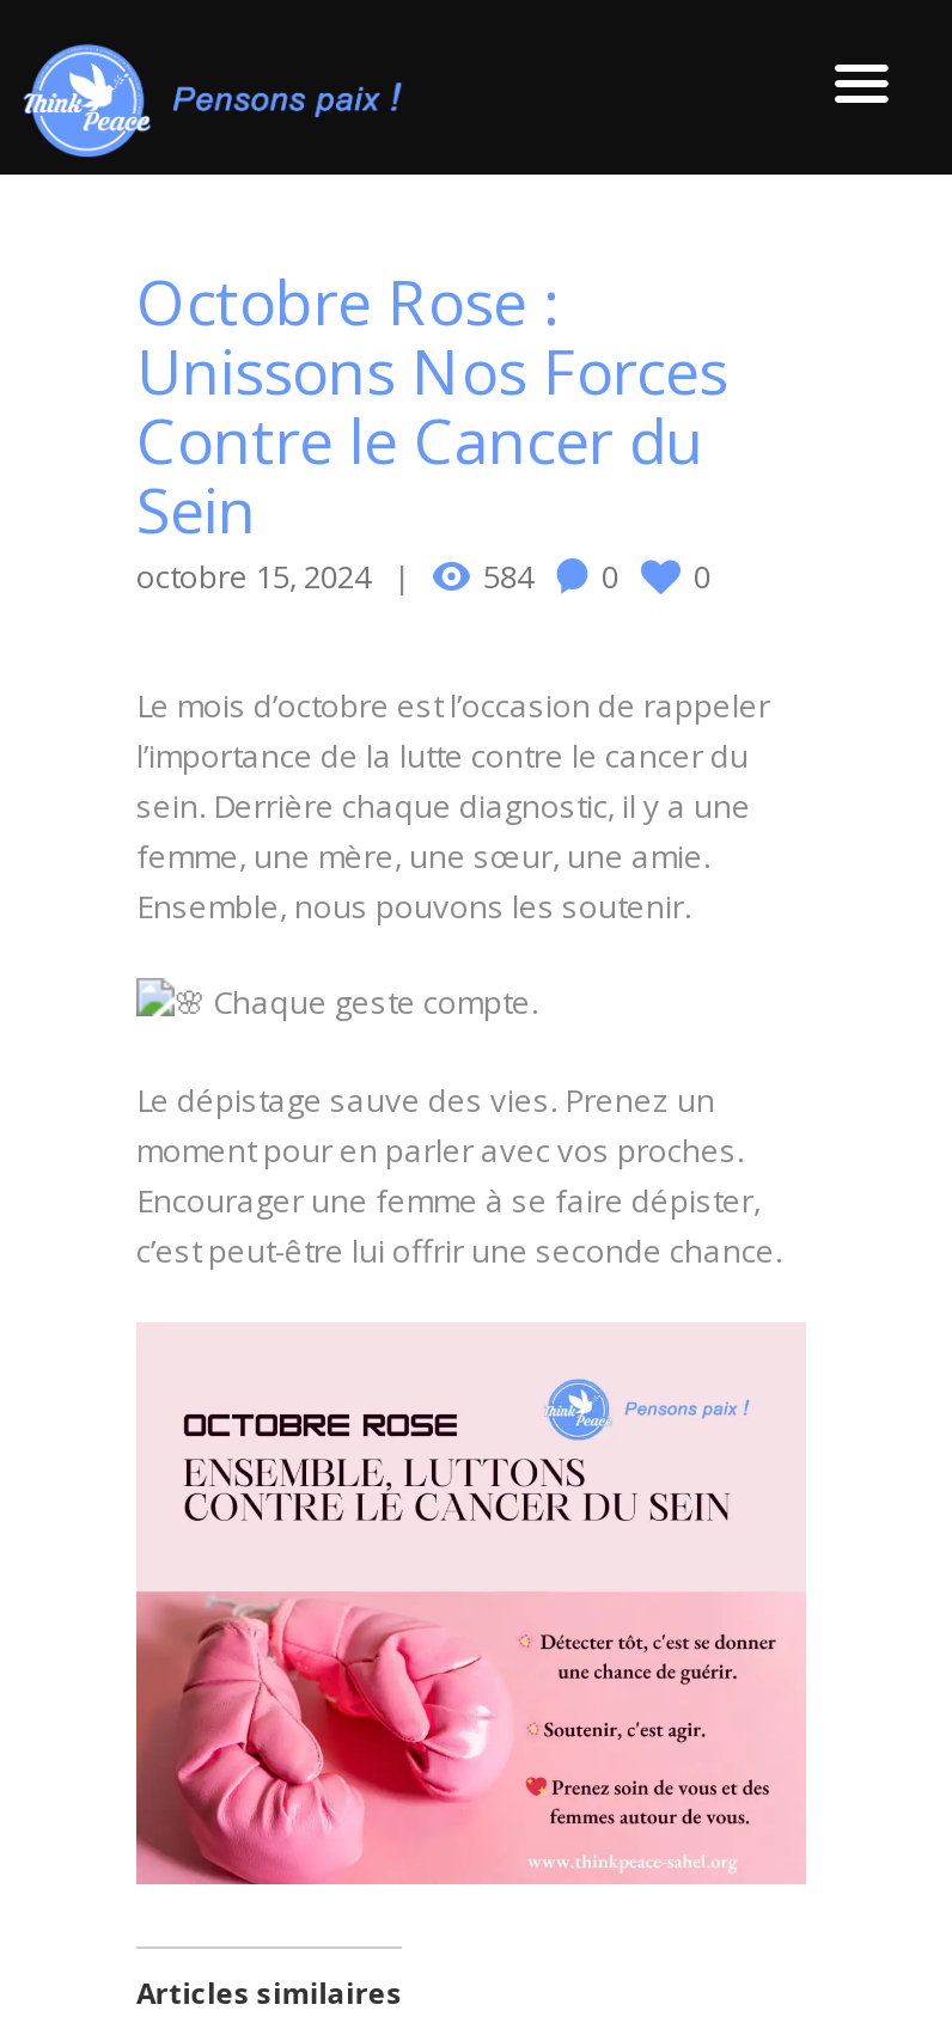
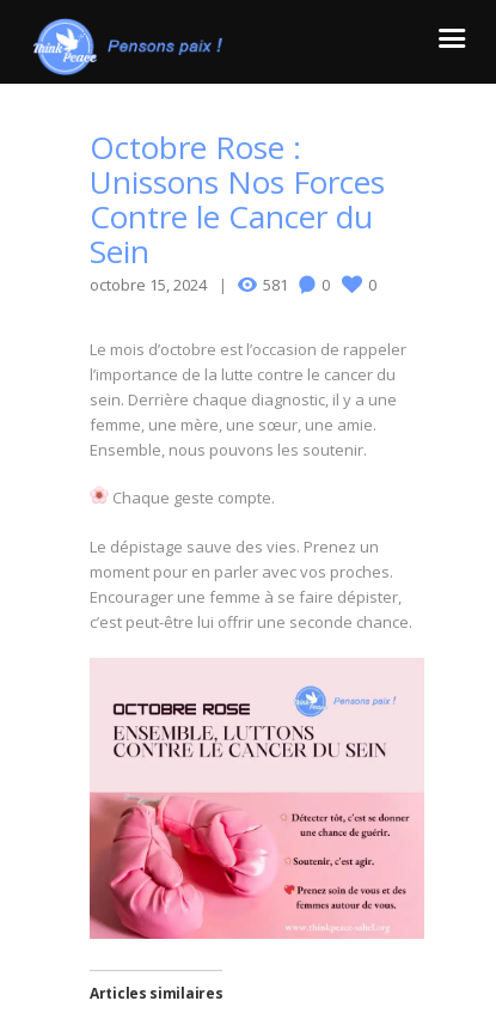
[483,556,710,599] 584 0 0 -> [263,274,376,296] 581 0 0

